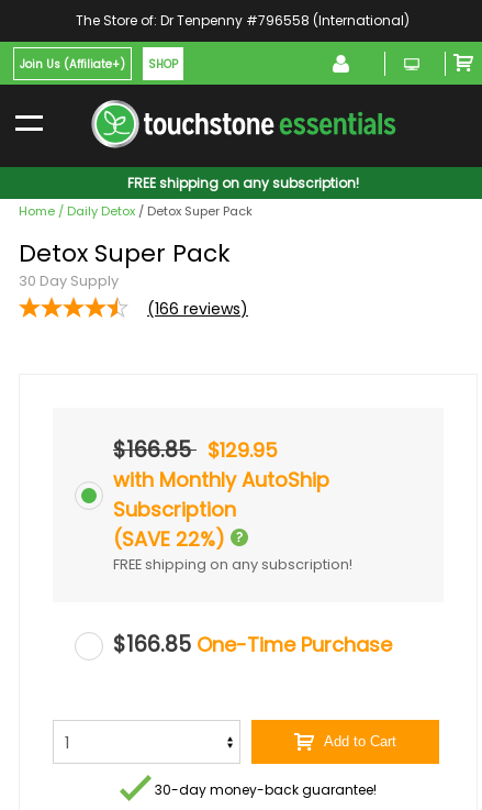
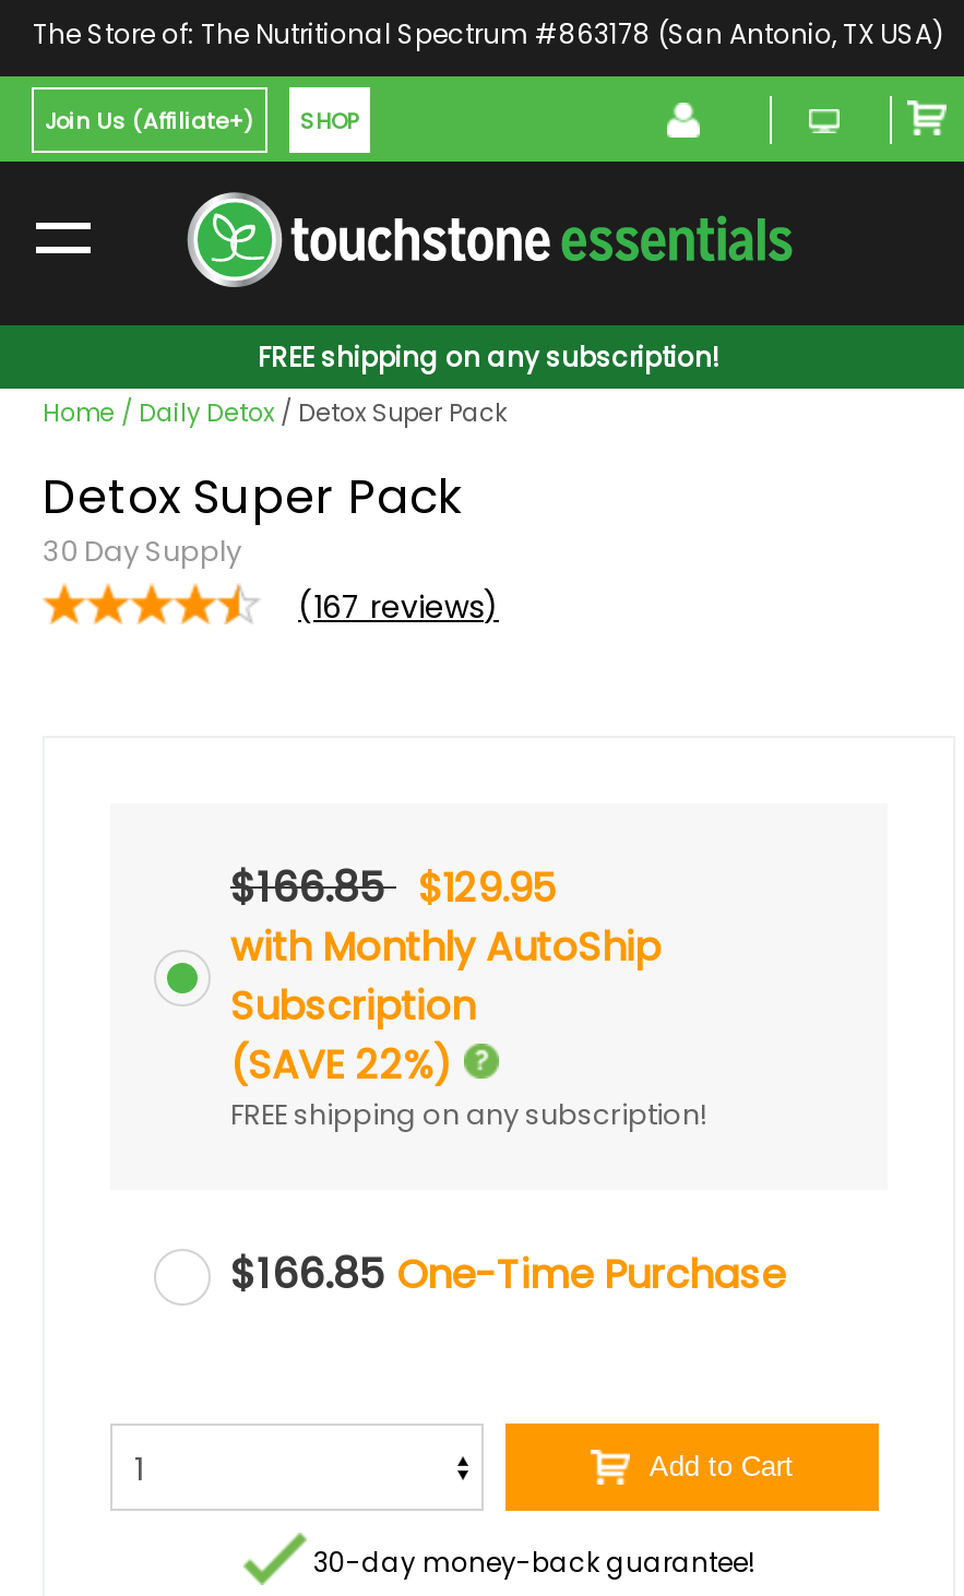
[76,11,410,30] The Store of: Dr Tenpenny #796558 (International) -> [33,15,943,52] The Store of: The Nutritional Spectrum #863178 (San Antonio, TX USA)
[155,298,240,320] 166 reviews -> [313,585,484,629] 167 reviews

